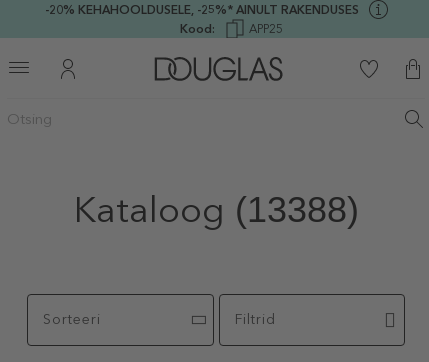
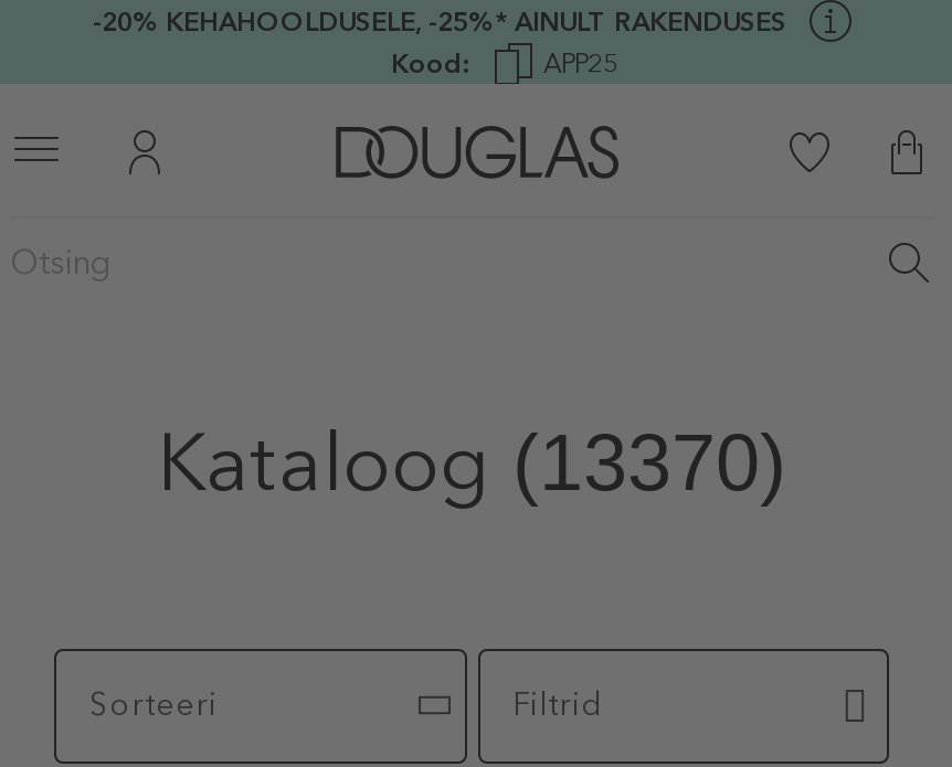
[73,188,358,231] Kataloog (13388) -> [157,415,786,510] Kataloog (13370)

